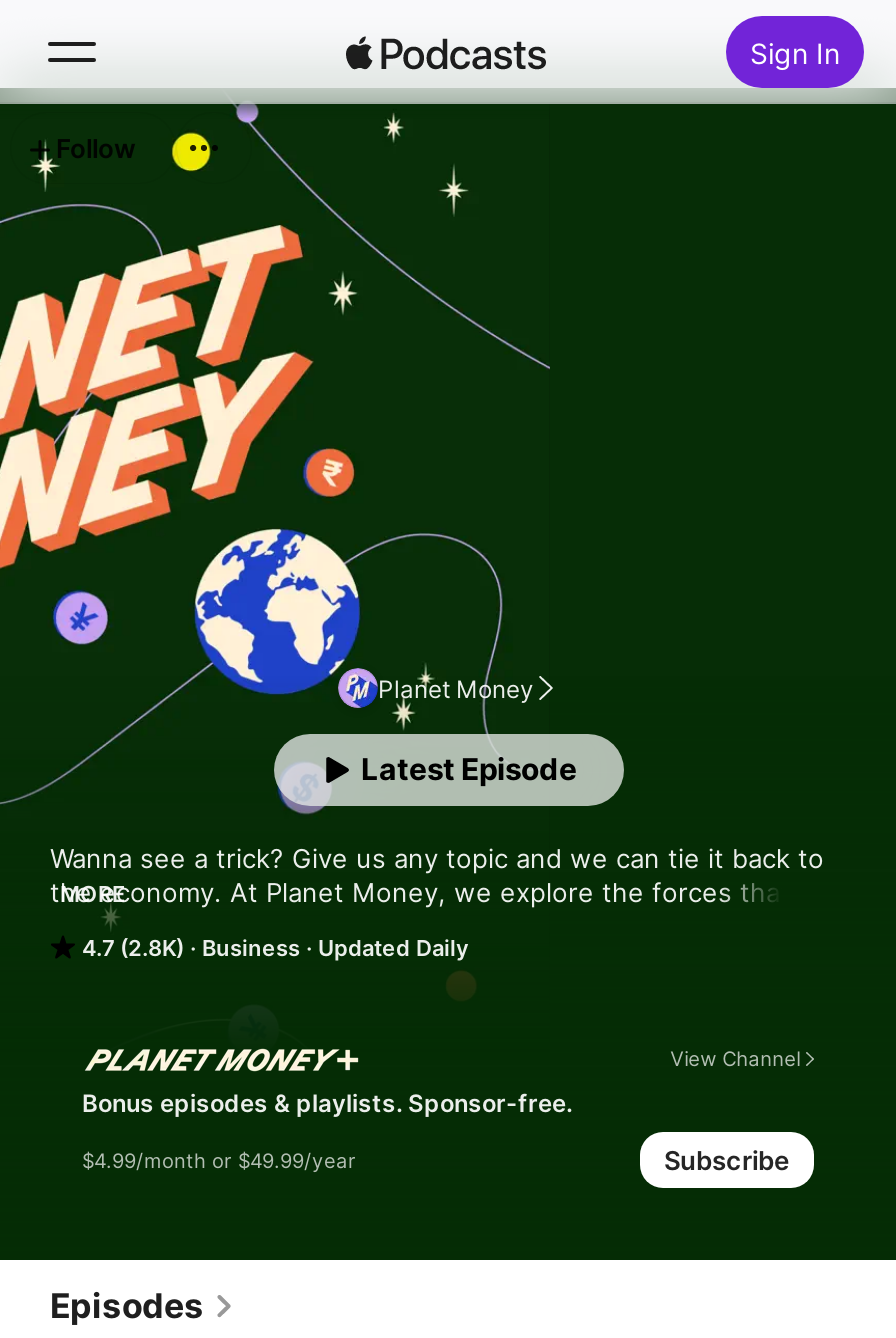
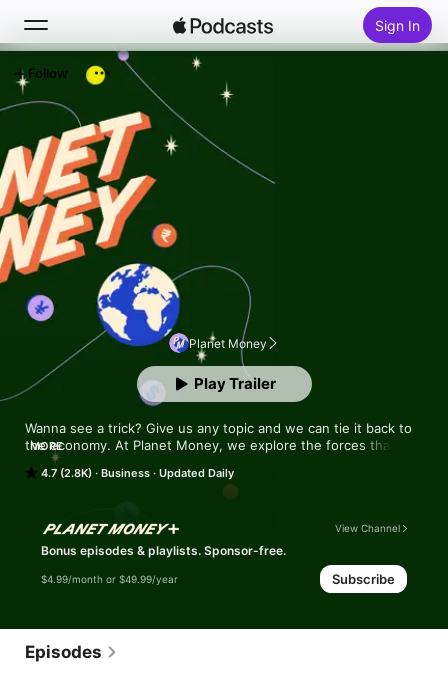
[361,750,577,788] Latest Episode -> [193,374,275,393] Play Trailer

